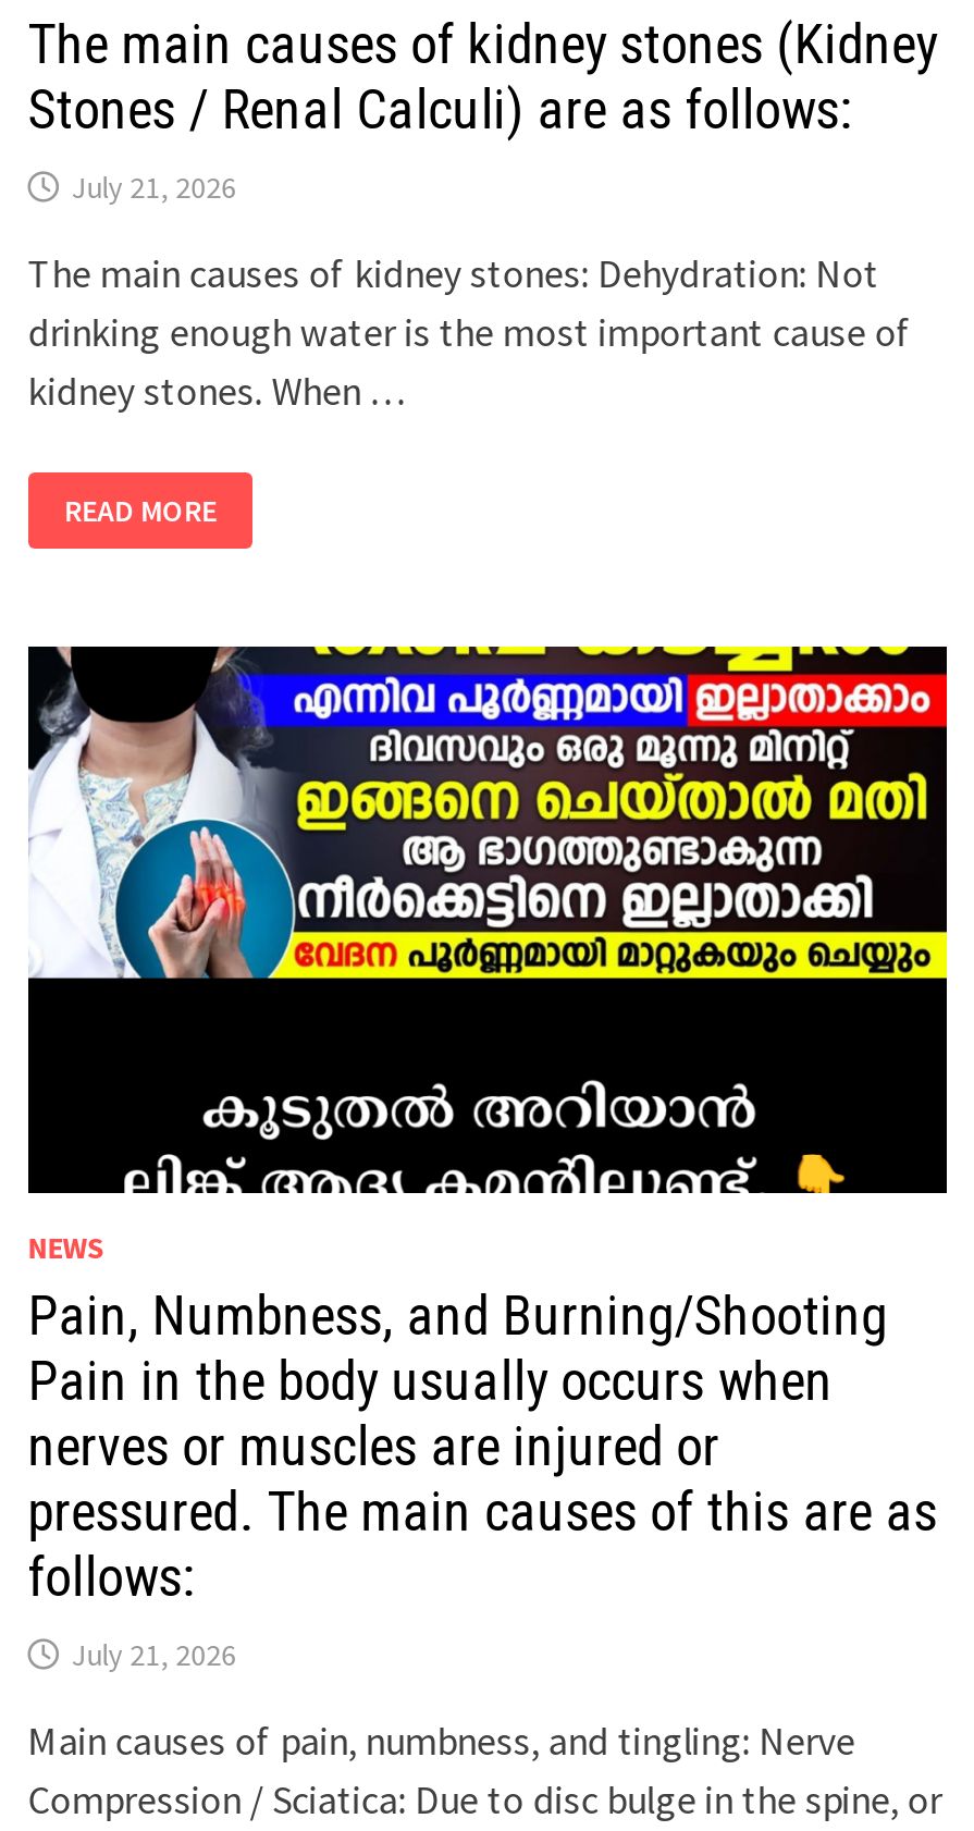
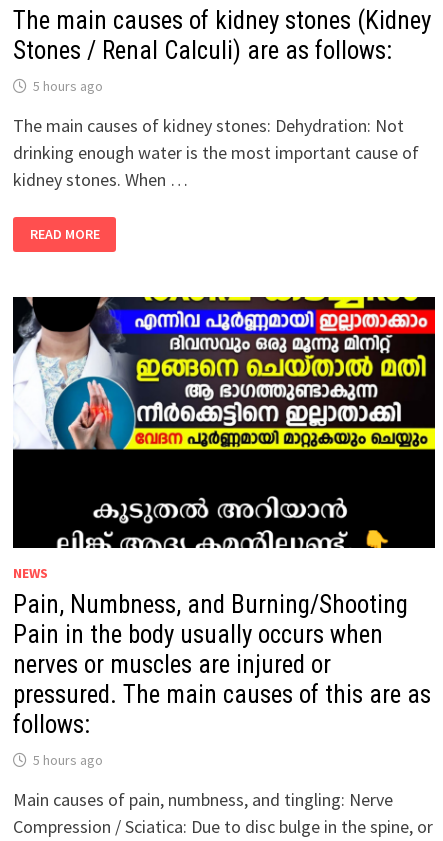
[71,167,237,206] July 21, 2026 -> [33,77,103,95] 5 hours ago
[71,1635,237,1674] July 21, 2026 -> [33,751,103,769] 5 hours ago

